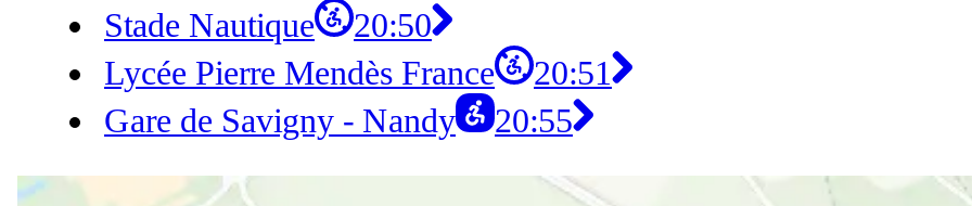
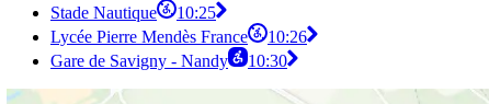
[104,7,432,44] Stade Nautique 20:50 -> [50,4,216,22] Stade Nautique 10:25
[104,55,612,92] Lycée Pierre Mendès France 20:51 -> [50,28,307,46] Lycée Pierre Mendès France 10:26
[104,102,573,139] Gare de Savigny - Nandy 20:55 -> [50,52,287,70] Gare de Savigny - Nandy 10:30

